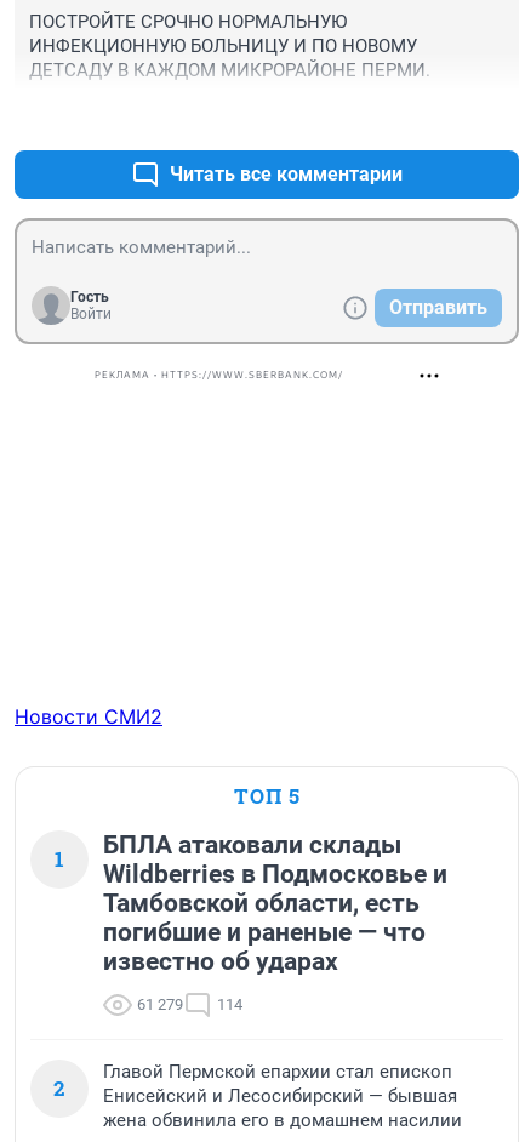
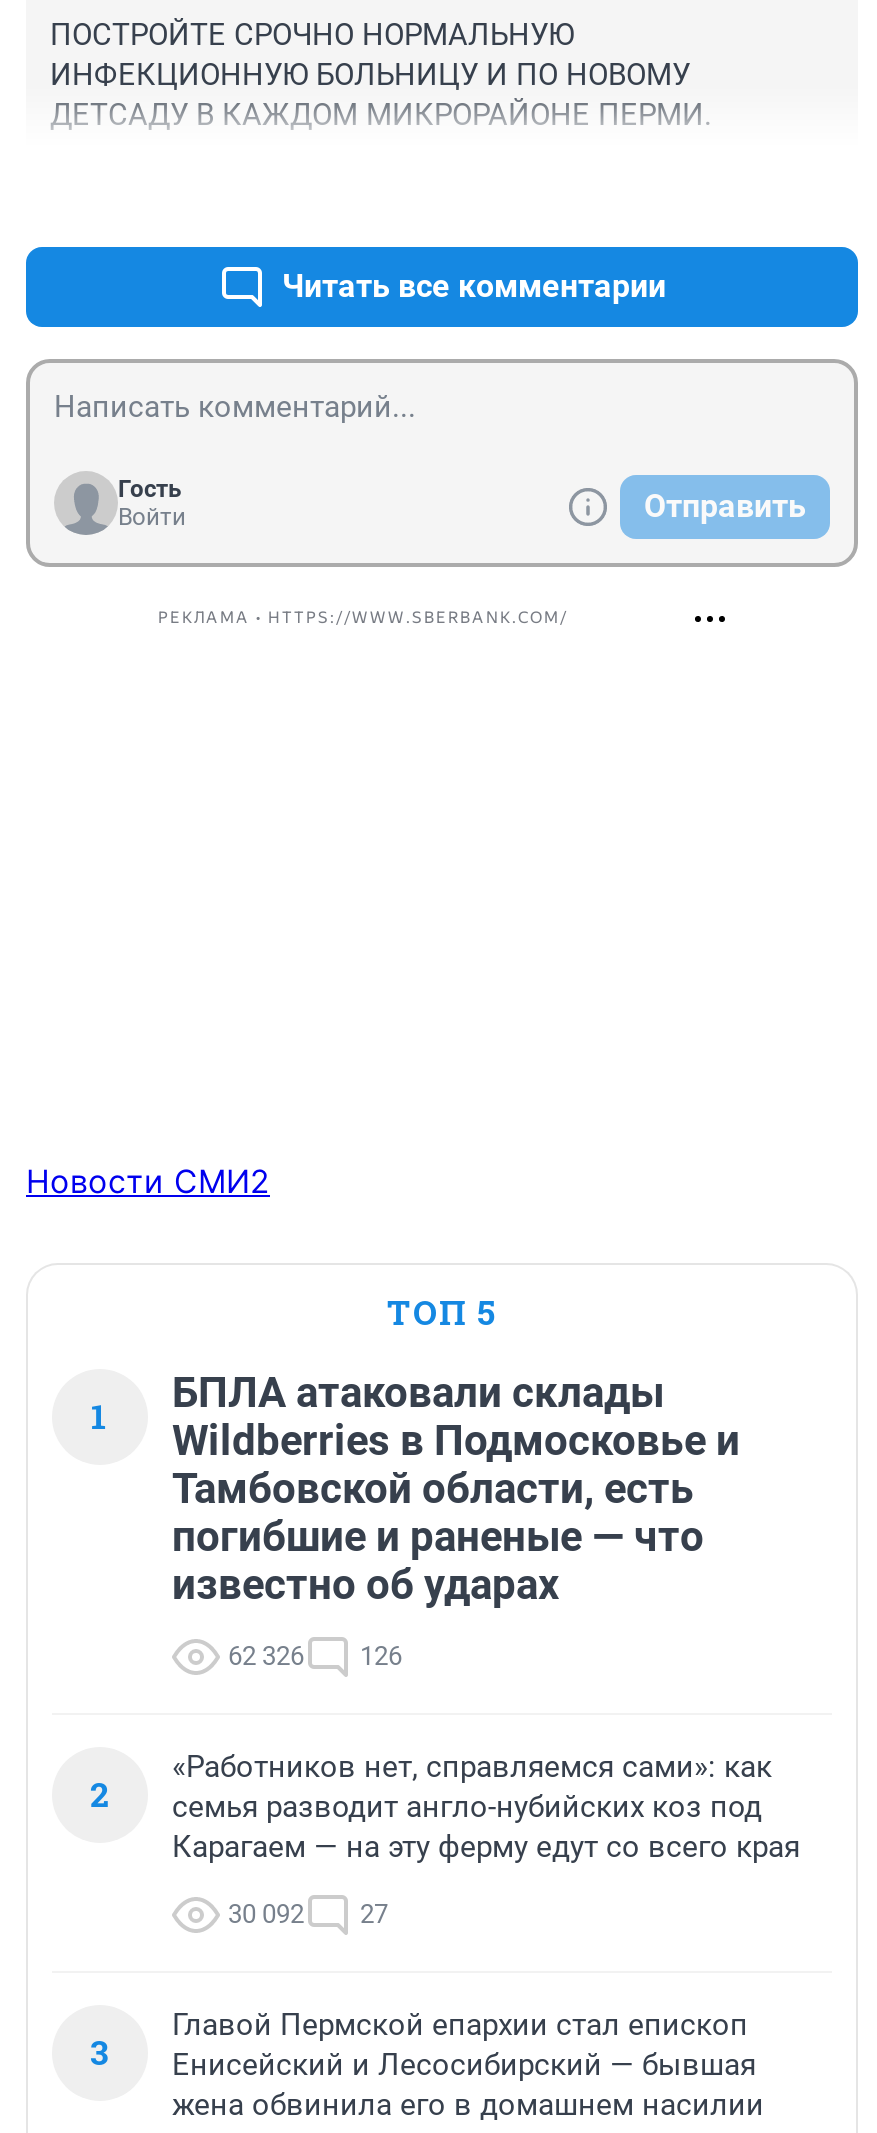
none -> [90,1748,800,2074] «Работников нет, справляемся сами»: как | семья разводит англо-нубийских коз под | Карагаем — на эту ферму едут со всего края | 30 092 | 27 | 3
[137,995,183,1013] 61 279 -> [228,1640,304,1670] 62 326
[217,995,242,1013] 114 -> [360,1640,402,1670] 126

